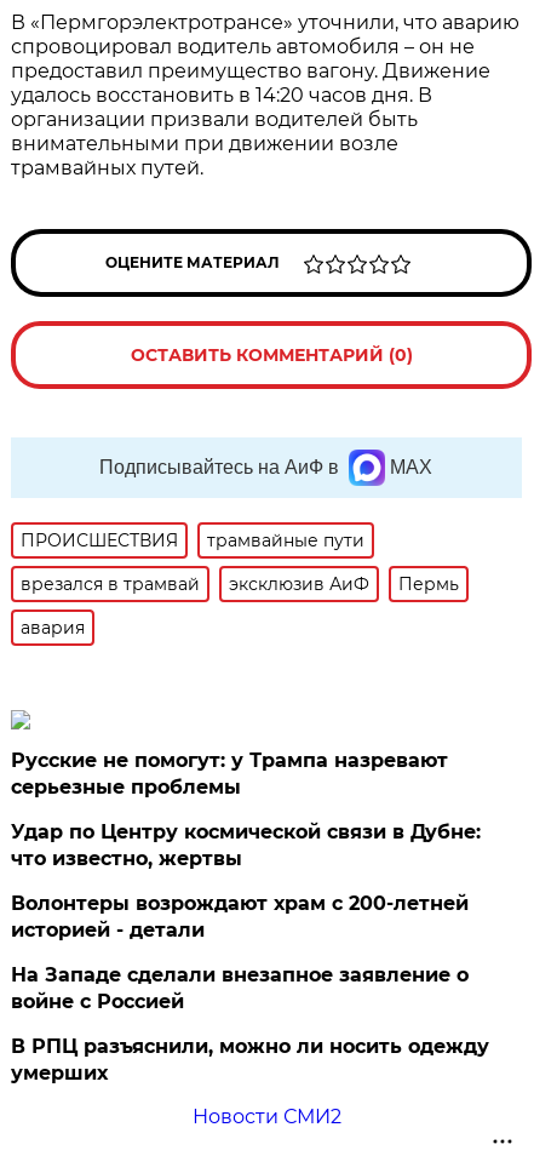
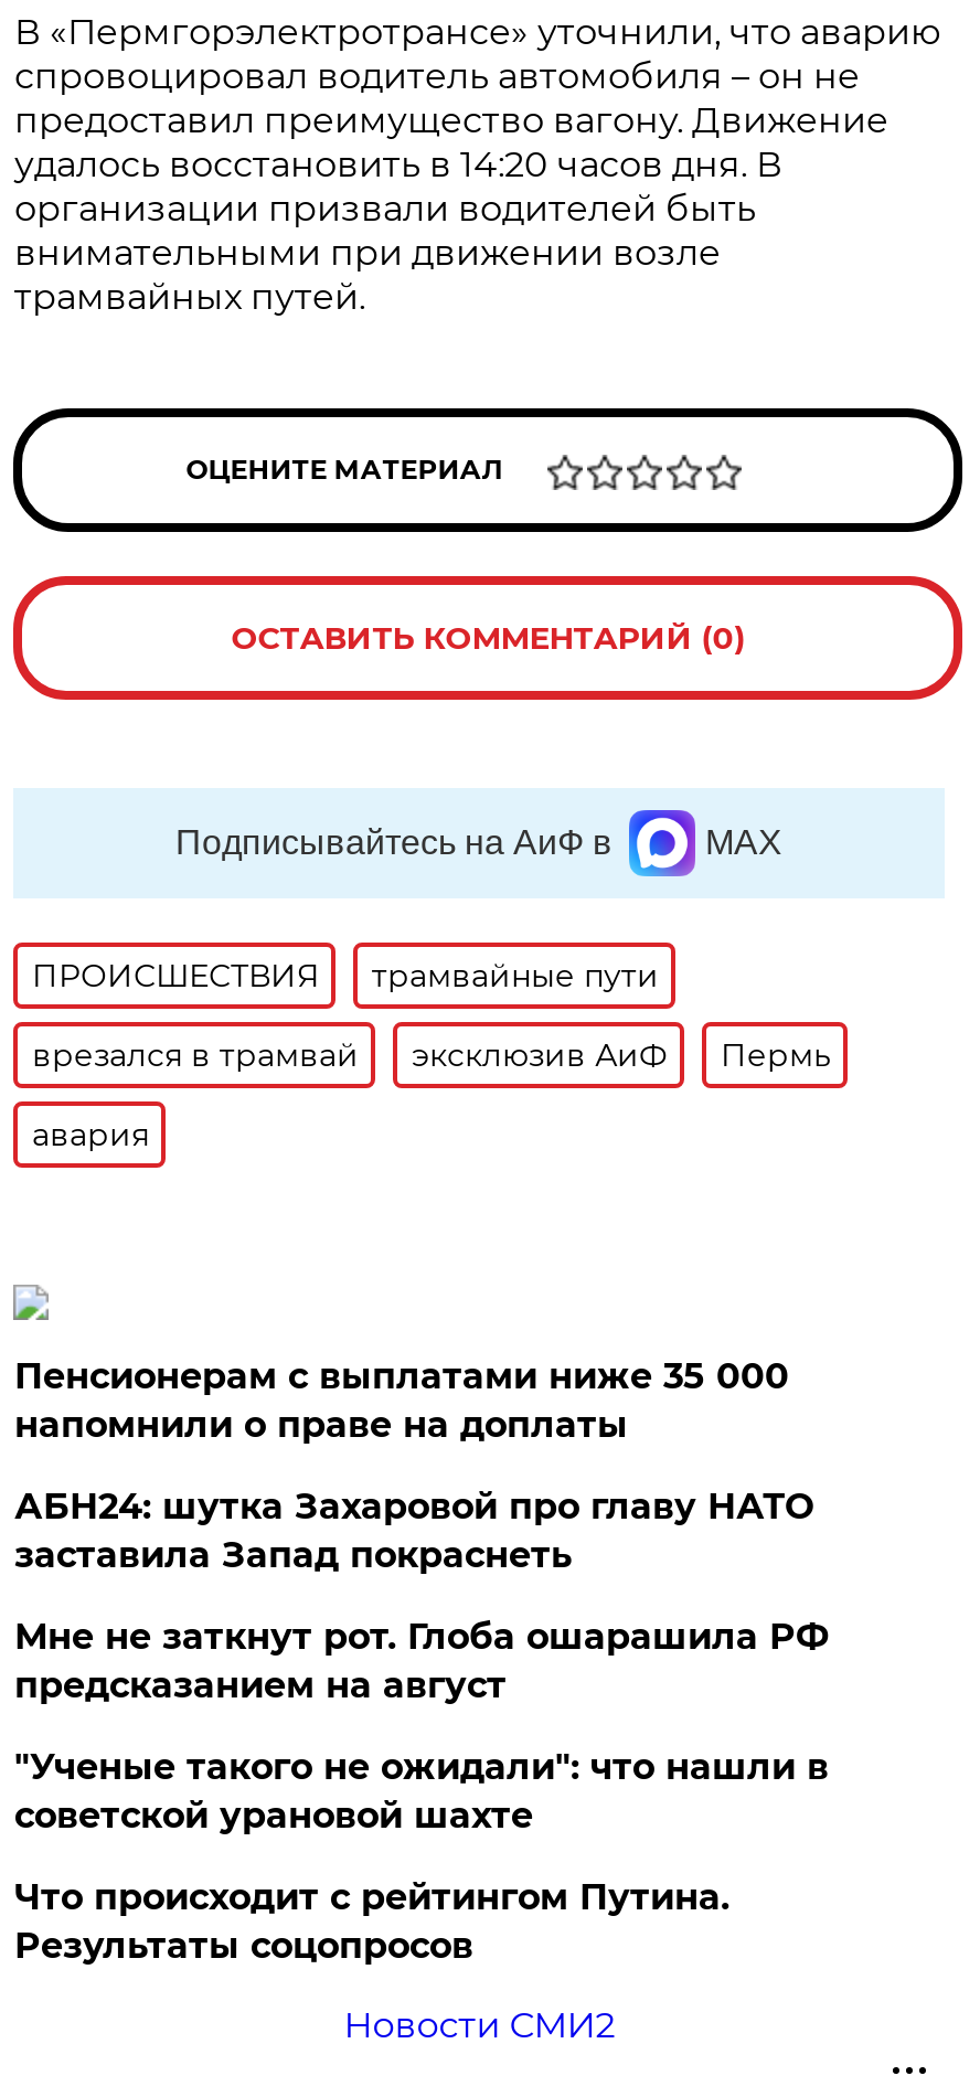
[11,749,449,799] Русские не помогут: у Трампа назревают | серьезные проблемы -> [14,1355,789,1446] Пенсионерам с выплатами ниже 35 000 | напомнили о праве на доплаты
[11,820,481,870] Удар по Центру космической связи в Дубне: | что известно, жертвы -> [14,1486,813,1576] АБН24: шутка Захаровой про главу НАТО | заставила Запад покраснеть
[11,892,469,942] Волонтеры возрождают храм с 200-летней | историей - детали -> [14,1616,829,1706] Мне не заткнут рот. Глоба ошарашила РФ | предсказанием на август
[11,963,469,1013] На Западе сделали внезапное заявление о | войне с Россией -> [14,1746,829,1837] "Ученые такого не ожидали": что нашли в | советской урановой шахте
[11,1035,490,1085] В РПЦ разъяснили, можно ли носить одежду | умерших -> [14,1876,729,1967] Что происходит с рейтингом Путина. | Результаты соцопросов

